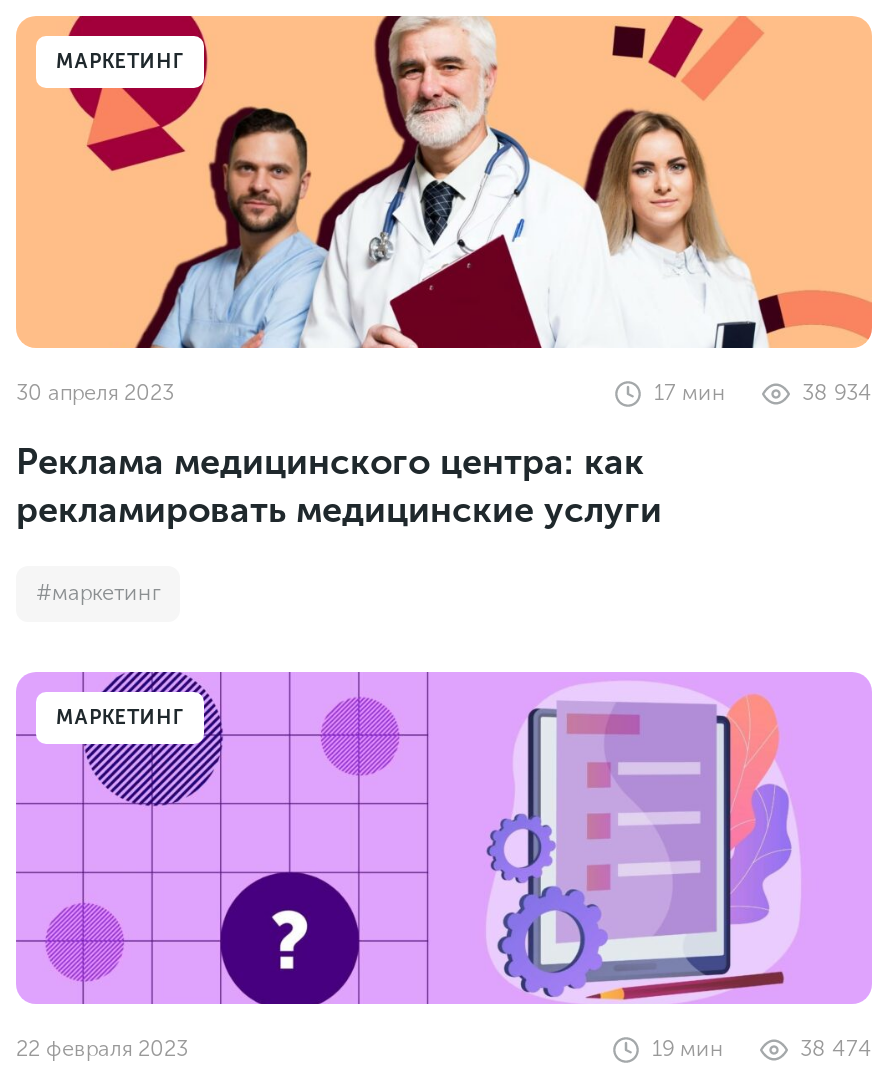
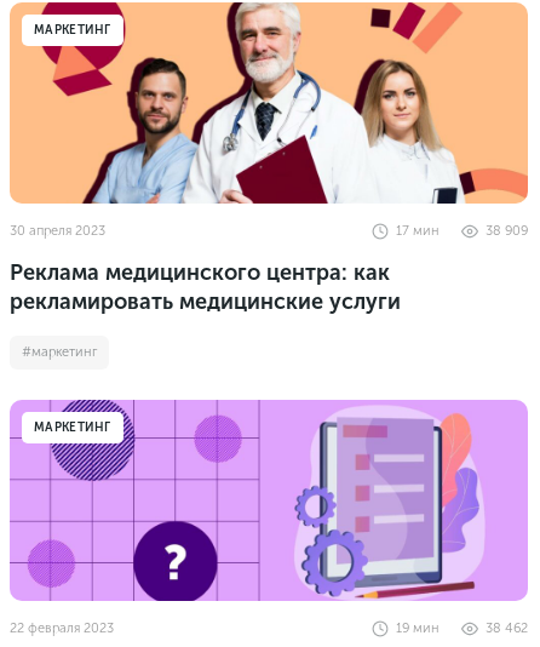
[802,380,872,406] 38 934 -> [486,223,528,239] 38 909
[800,1036,872,1062] 38 474 -> [486,620,528,636] 38 462

